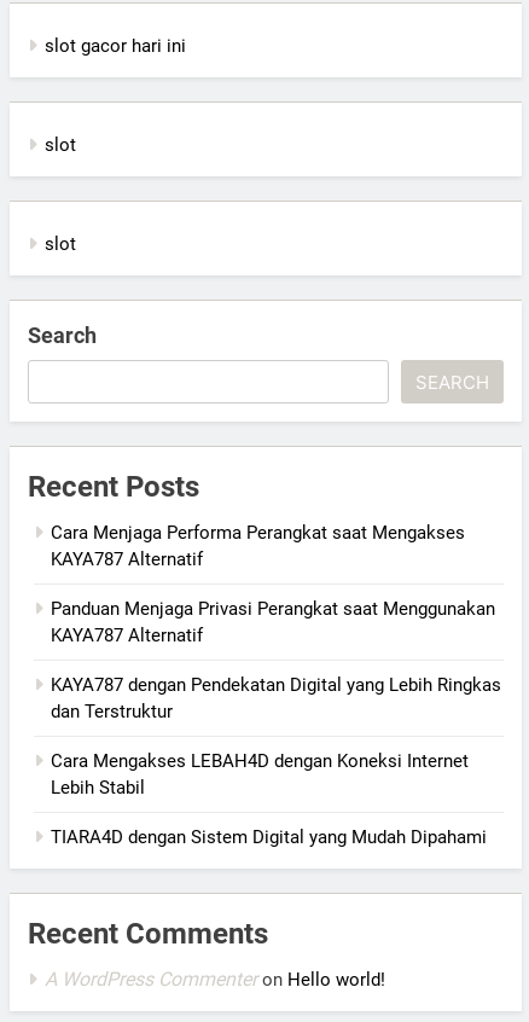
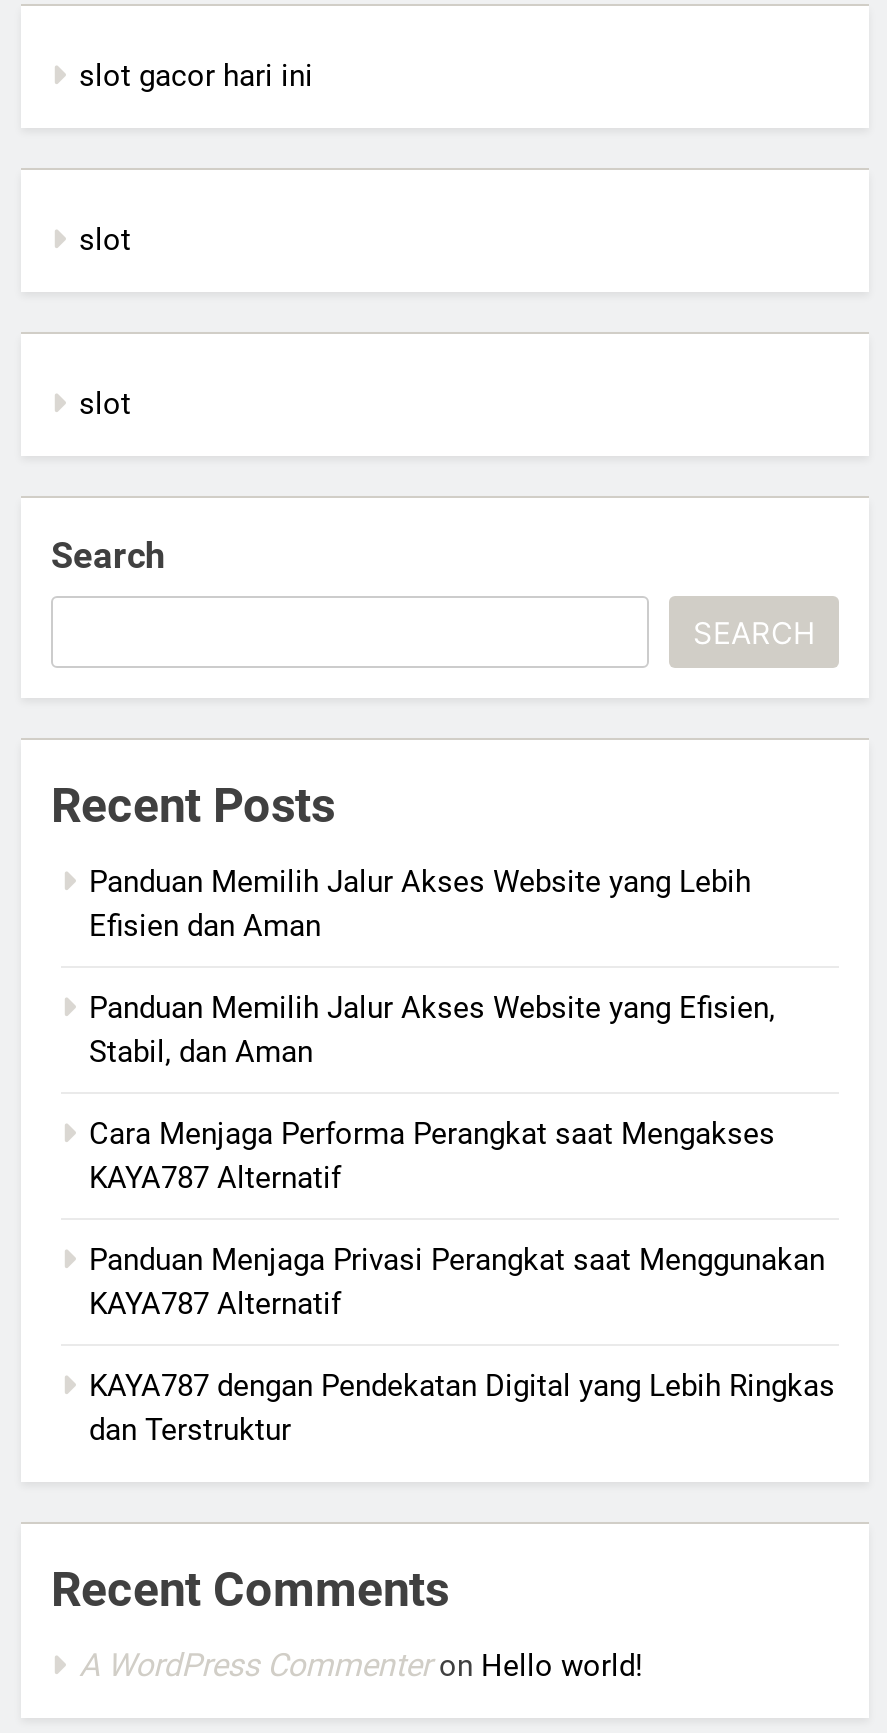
none -> [89,864,775,1070] Panduan Memilih Jalur Akses Website yang Lebih | Efisien dan Aman | Panduan Memilih Jalur Akses Website yang Efisien, | Stabil, dan Aman
moved [51,522,501,723] -> [89,1116,835,1448]: Cara Menjaga Performa Perangkat saat Mengakses | KAYA787 Alternatif | Panduan Menjaga Privasi Perangkat saat Menggunakan | KAYA787 Alternatif | KAYA787 dengan Pendekatan Digital yang Lebih Ringkas | dan Terstruktur
[51,750,487,848] Cara Mengakses LEBAH4D dengan Koneksi Internet | Lebih Stabil | TIARA4D dengan Sistem Digital yang Mudah Dipahami -> none

